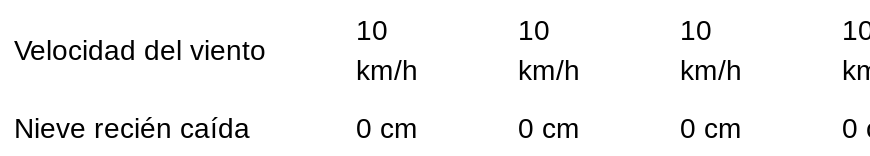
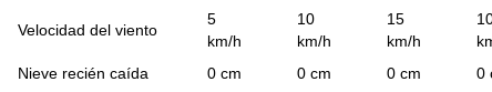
[356,13,388,45] 10 -> [207,10,216,27] 5
[680,13,712,45] 10 -> [387,10,404,27] 15

